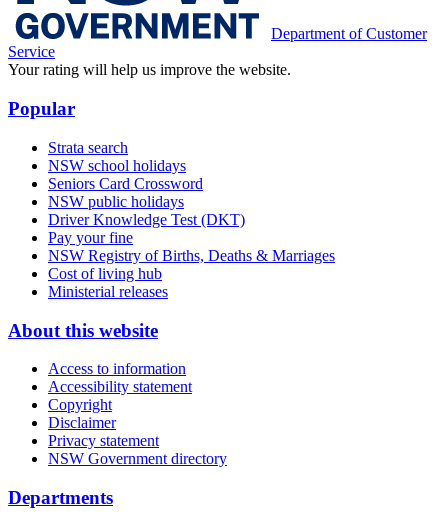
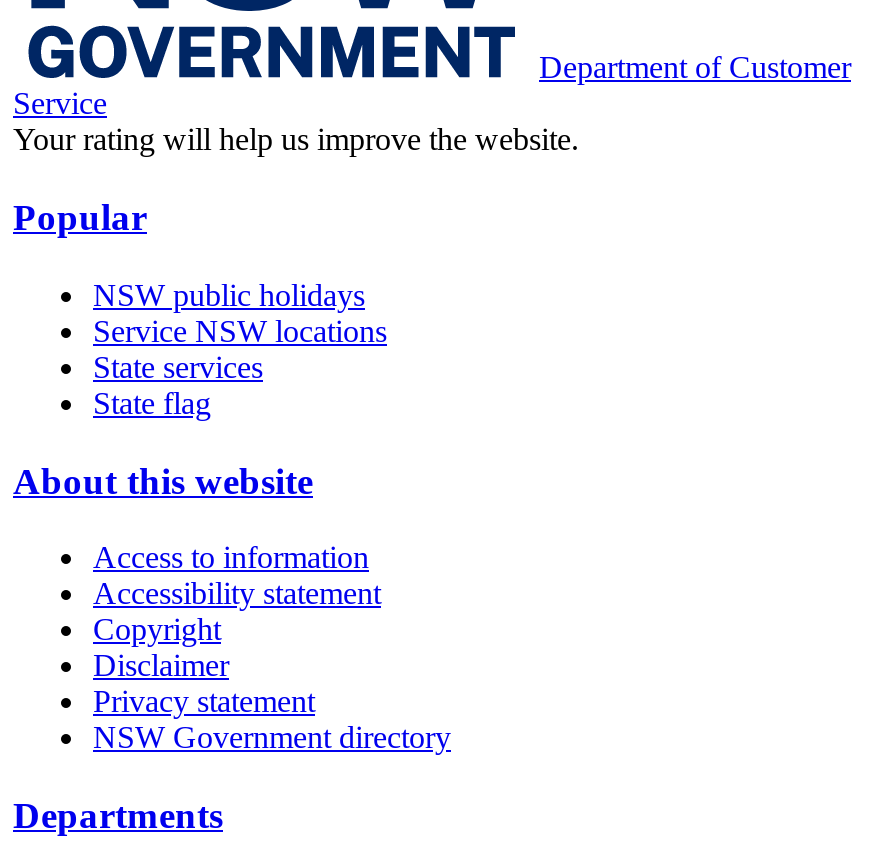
[48,139,203,192] Strata search | NSW school holidays | Seniors Card Crossword -> none
[48,211,335,300] Driver Knowledge Test (DKT) | Pay your fine | NSW Registry of Births, Deaths & Marriages | Cost of living hub | Ministerial releases -> [93,314,387,420] Service NSW locations | State services | State flag

